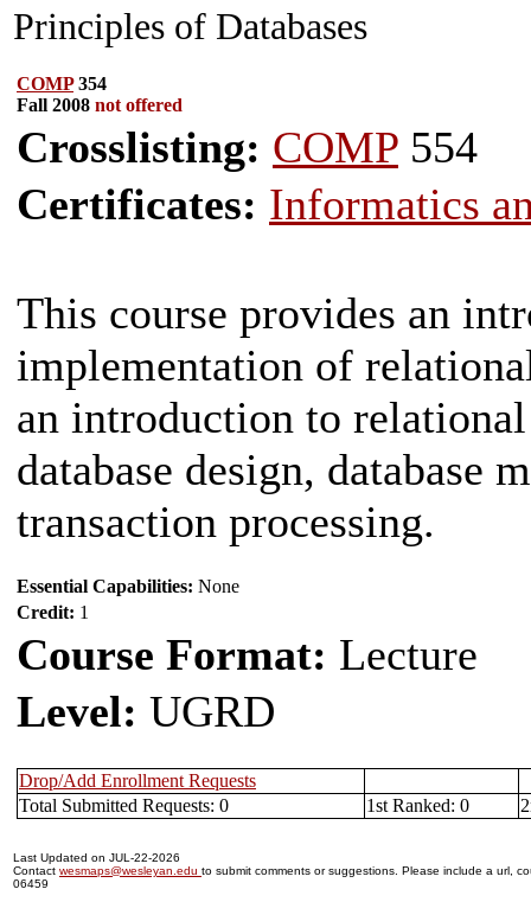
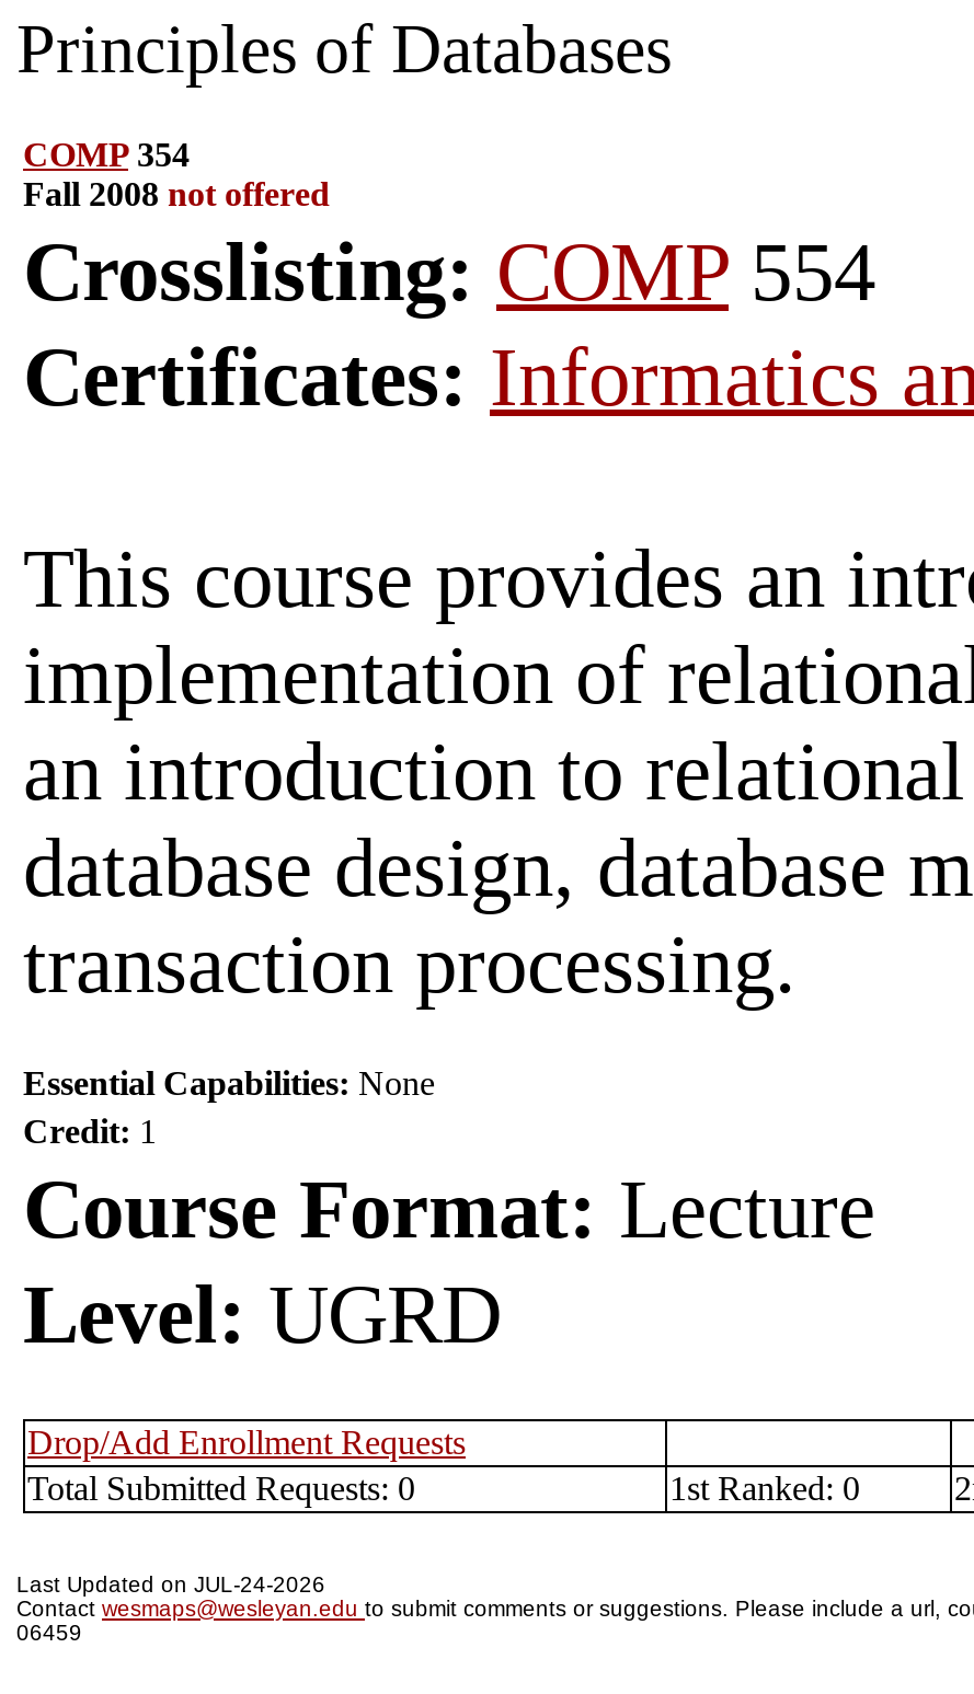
[13,851,180,864] Last Updated on JUL-22-2026 -> [16,1572,325,1597] Last Updated on JUL-24-2026

